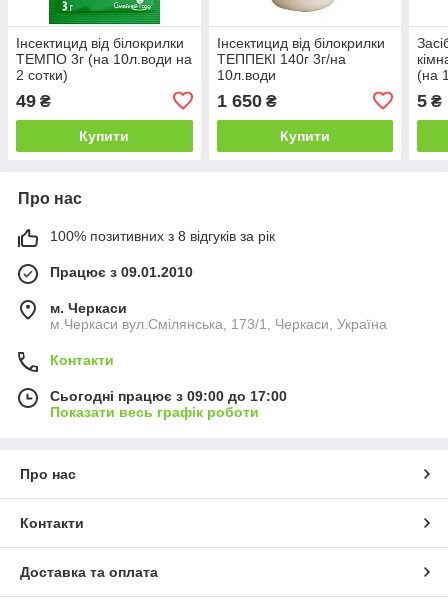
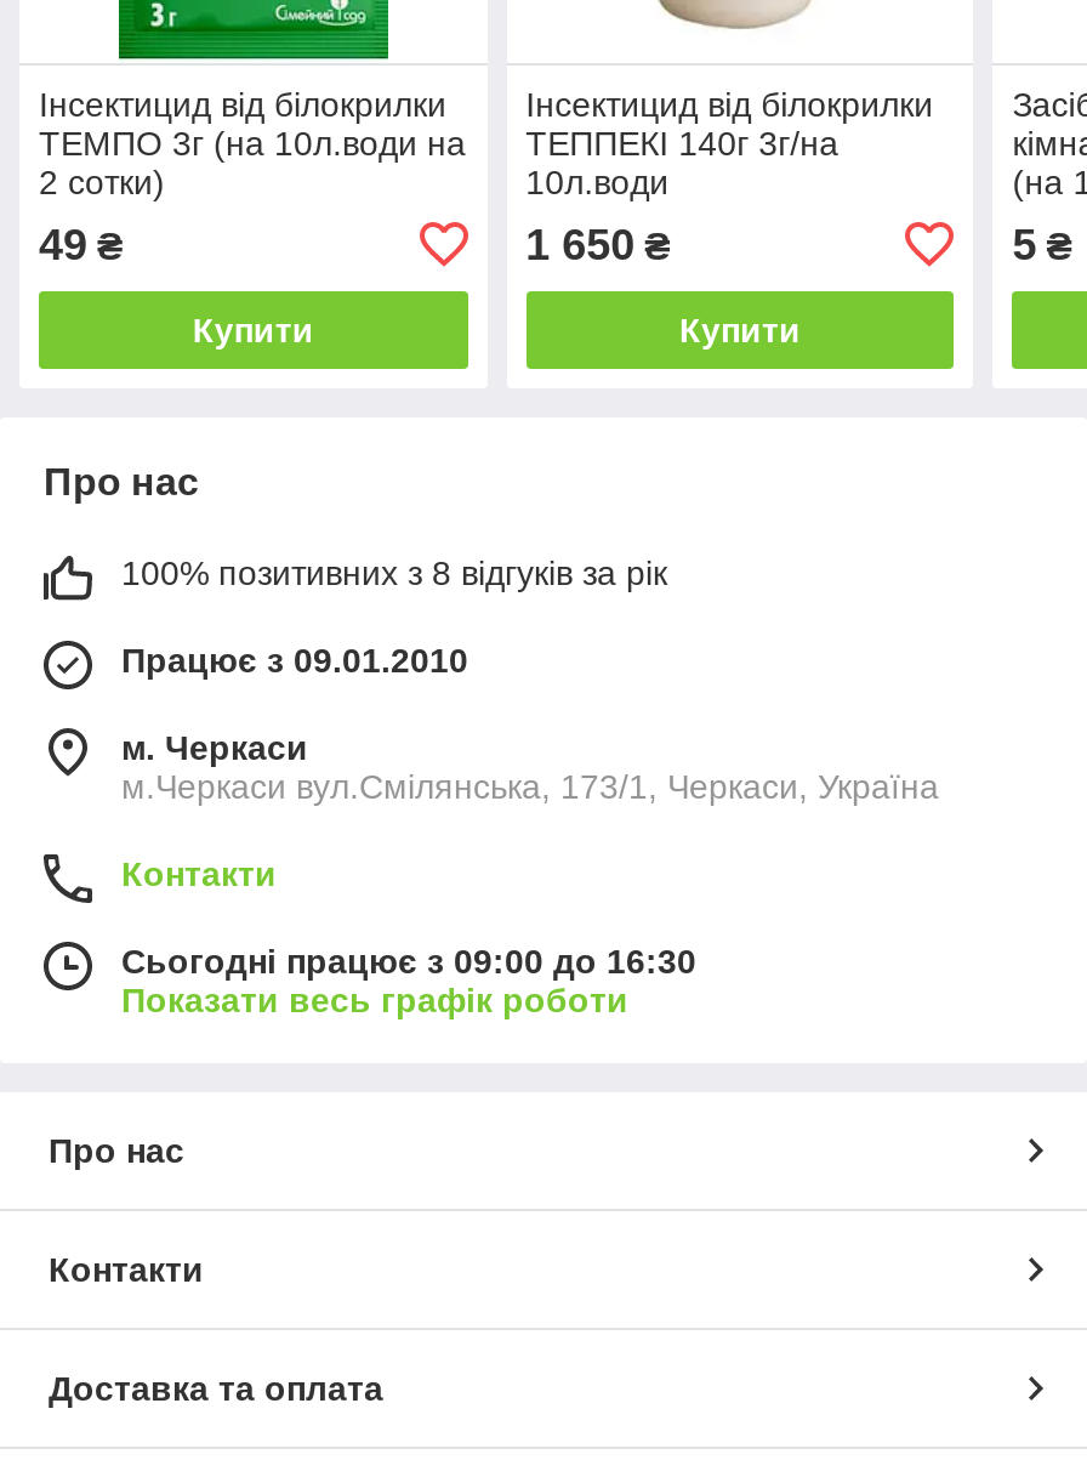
[50,388,287,404] Сьогодні працює з 09:00 до 17:00 -> [121,941,696,980] Сьогодні працює з 09:00 до 16:30

